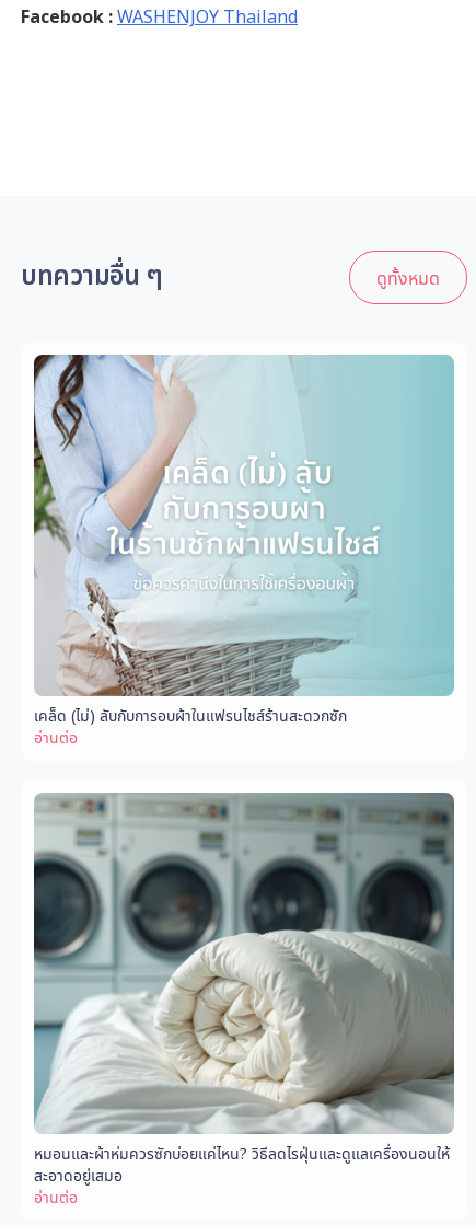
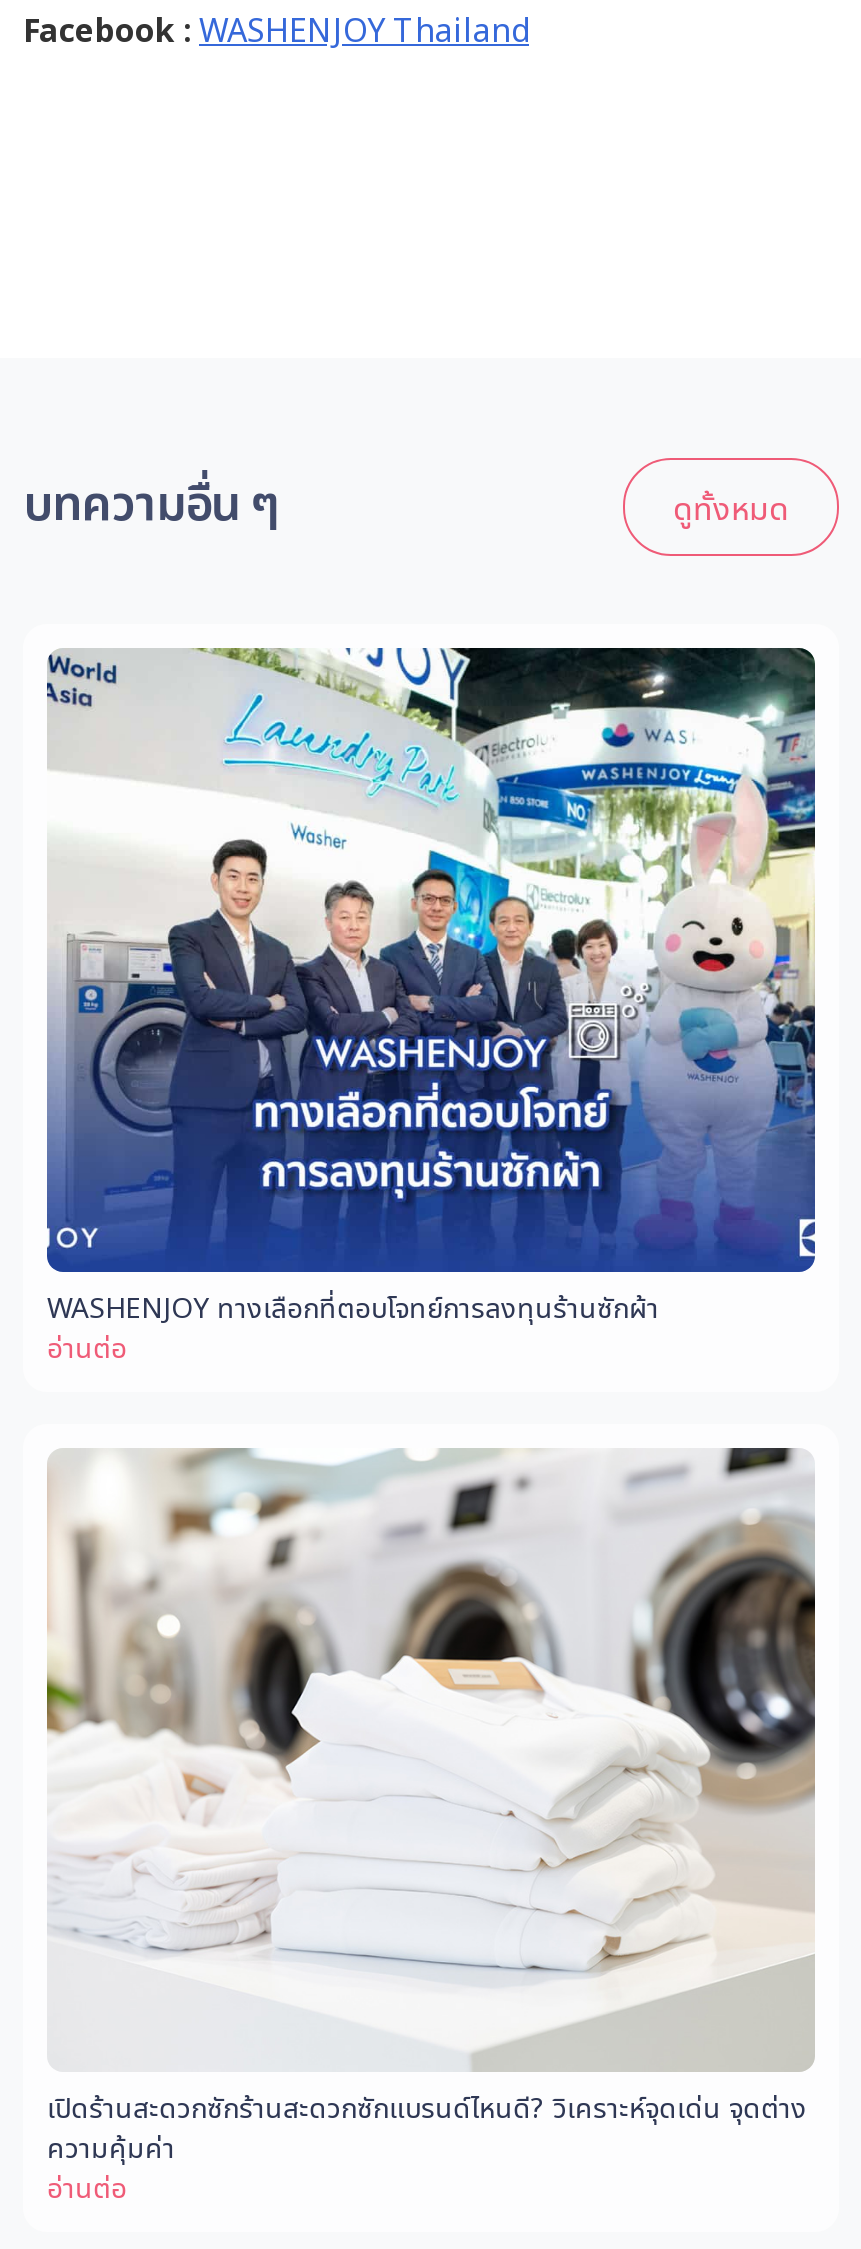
[33,354,455,725] [image] | เคล็ด (ไม่) ลับกับการอบผ้าในแฟรนไชส์ร้านสะดวกซัก -> [45,646,817,1325] [image] | WASHENJOY ทางเลือกที่ตอบโจทย์การลงทุนร้านซักผ้า
[33,791,455,1185] [image] | หมอนและผ้าห่มควรซักบ่อยแค่ไหน? วิธีลดไรฝุ่นและดูแลเครื่องนอนให้ | สะอาดอยู่เสมอ -> [45,1448,817,2165] [image] | เปิดร้านสะดวกซักร้านสะดวกซักแบรนด์ไหนดี? วิเคราะห์จุดเด่น จุดต่าง | ความคุ้มค่า

